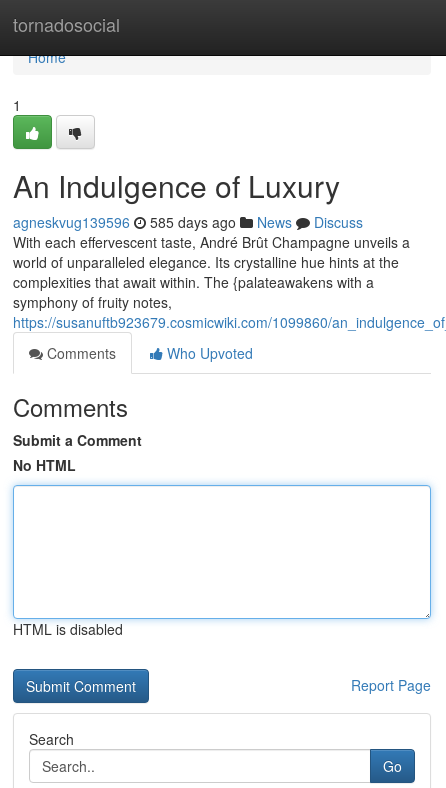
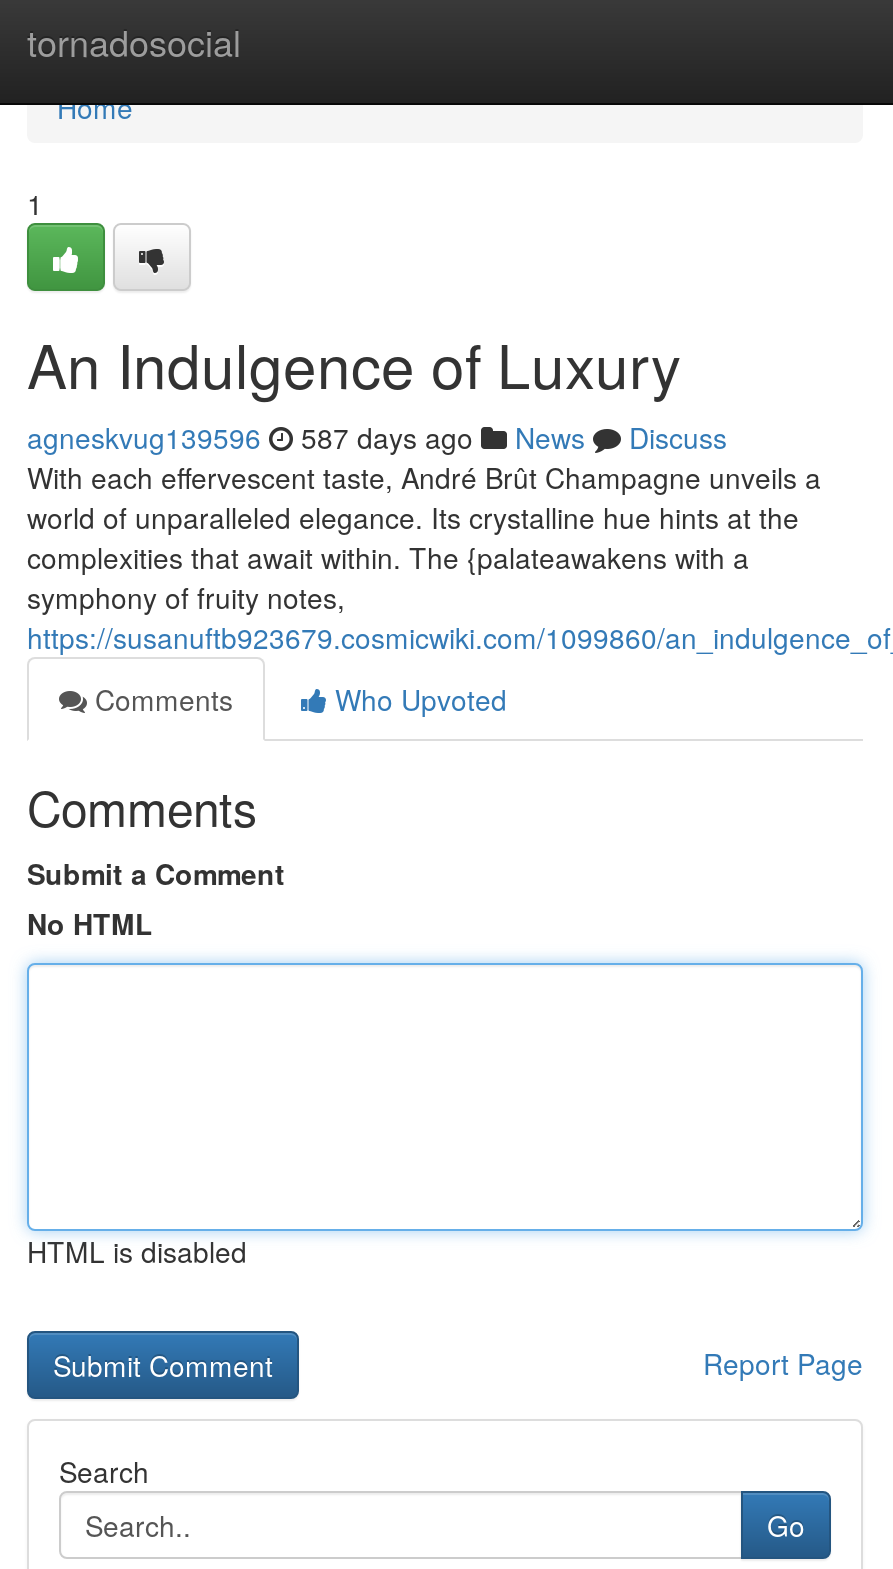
[13,212,363,232] agneskvug139596 585 days ago News Discuss -> [27,417,727,457] agneskvug139596 587 days ago News Discuss

